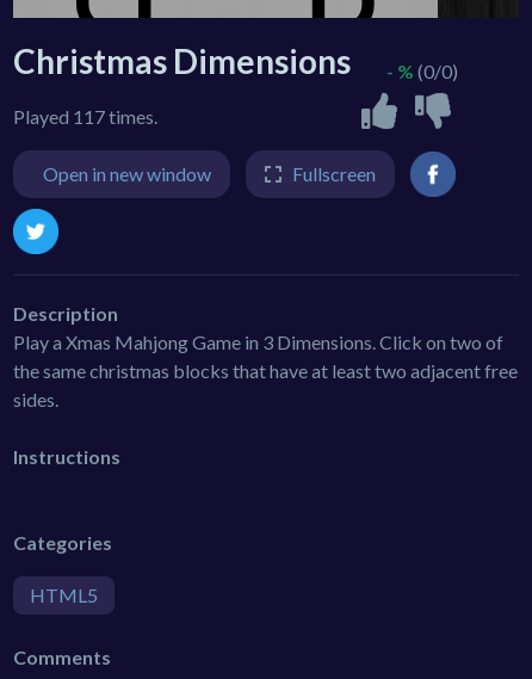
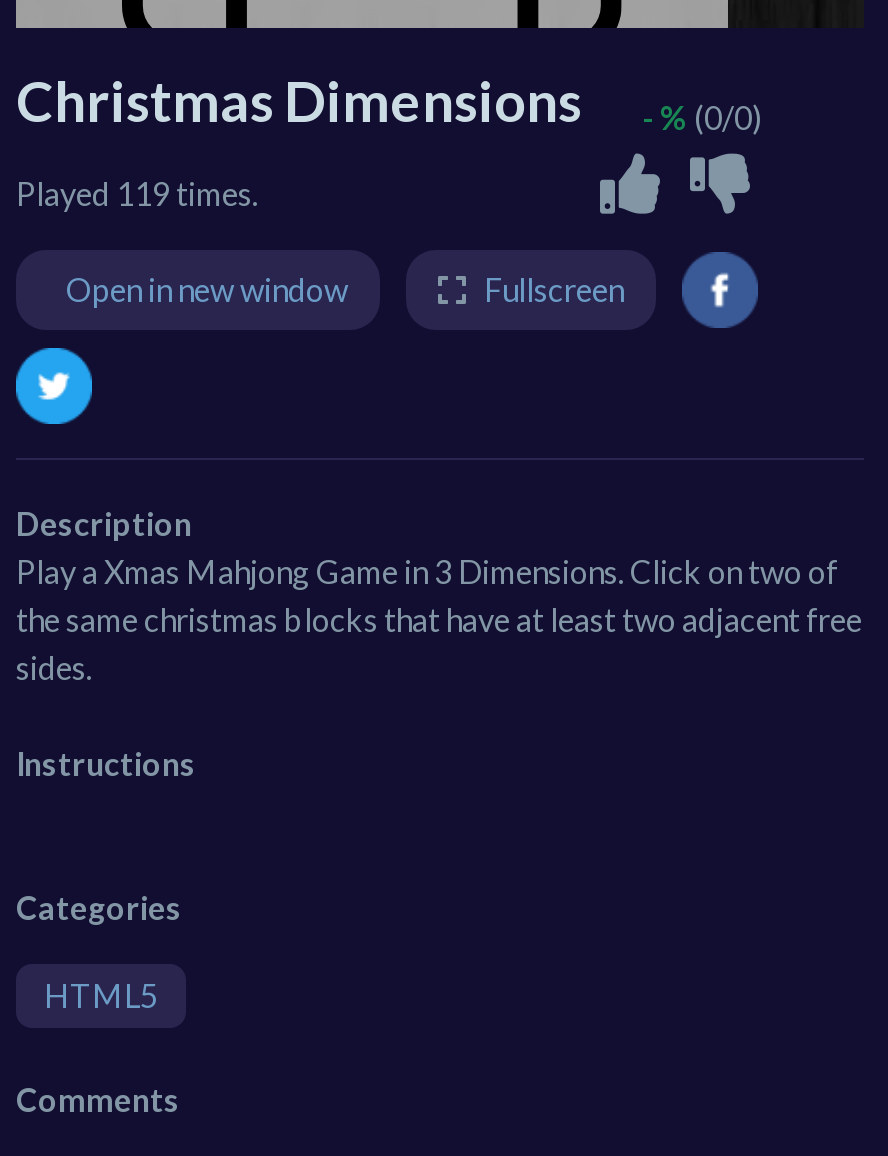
[13,105,157,128] Played 117 times. -> [16,174,258,212] Played 119 times.

